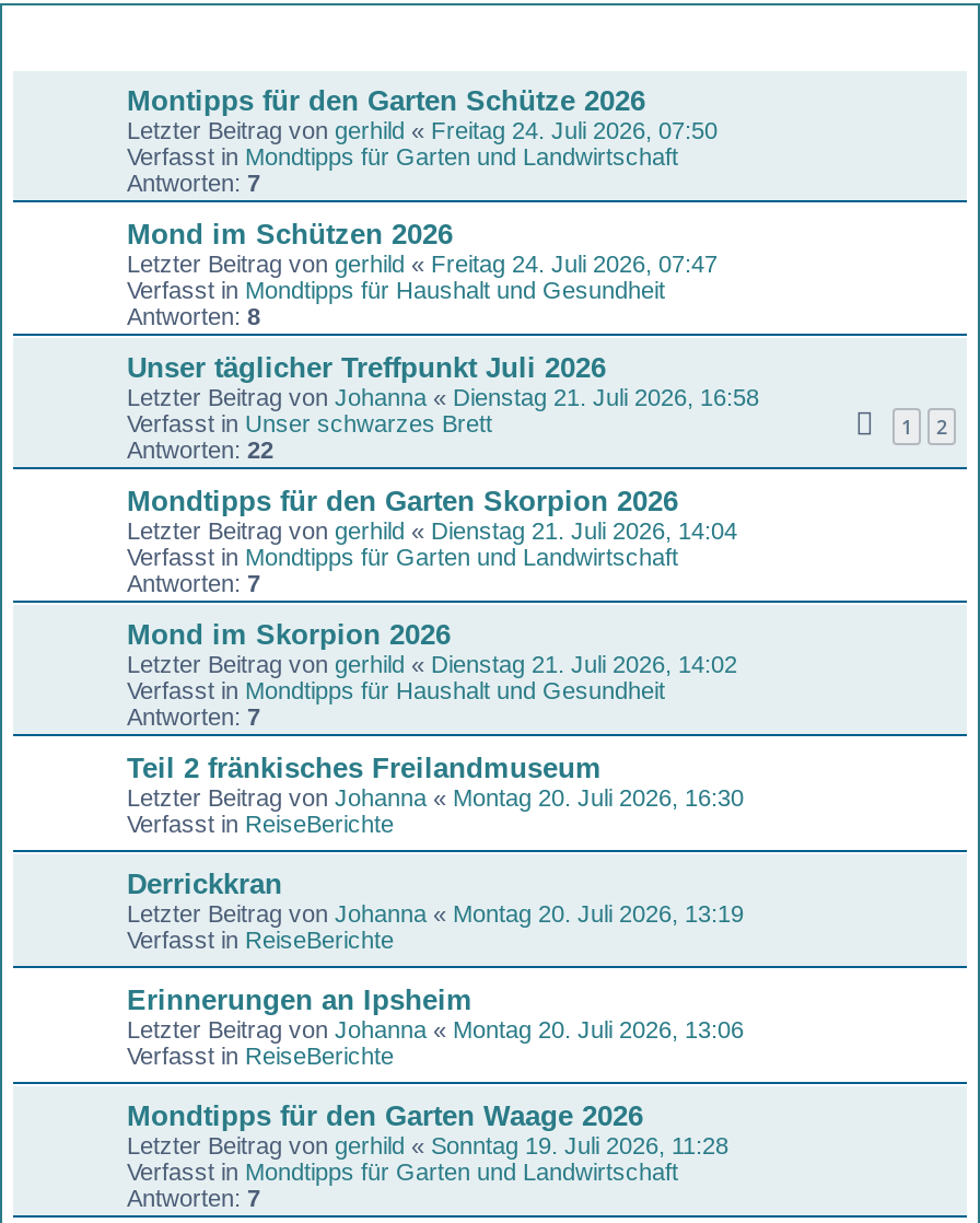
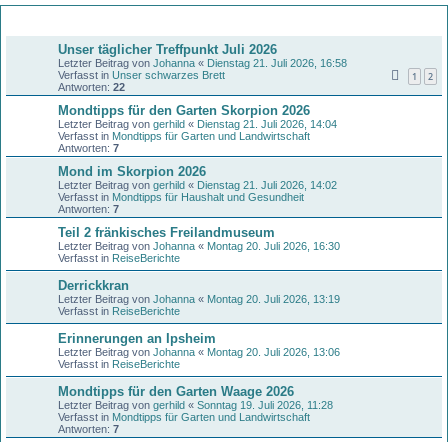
[127,83,717,328] Montipps für den Garten Schütze 2026 | Letzter Beitrag von gerhild «Freitag 24. Juli 2026, 07:50 | Verfasst in Mondtipps für Garten und Landwirtschaft | Antworten: 7 | Mond im Schützen 2026 | Letzter Beitrag von gerhild «Freitag 24. Juli 2026, 07:47 | Verfasst in Mondtipps für Haushalt und Gesundheit | Antworten: 8 -> none

